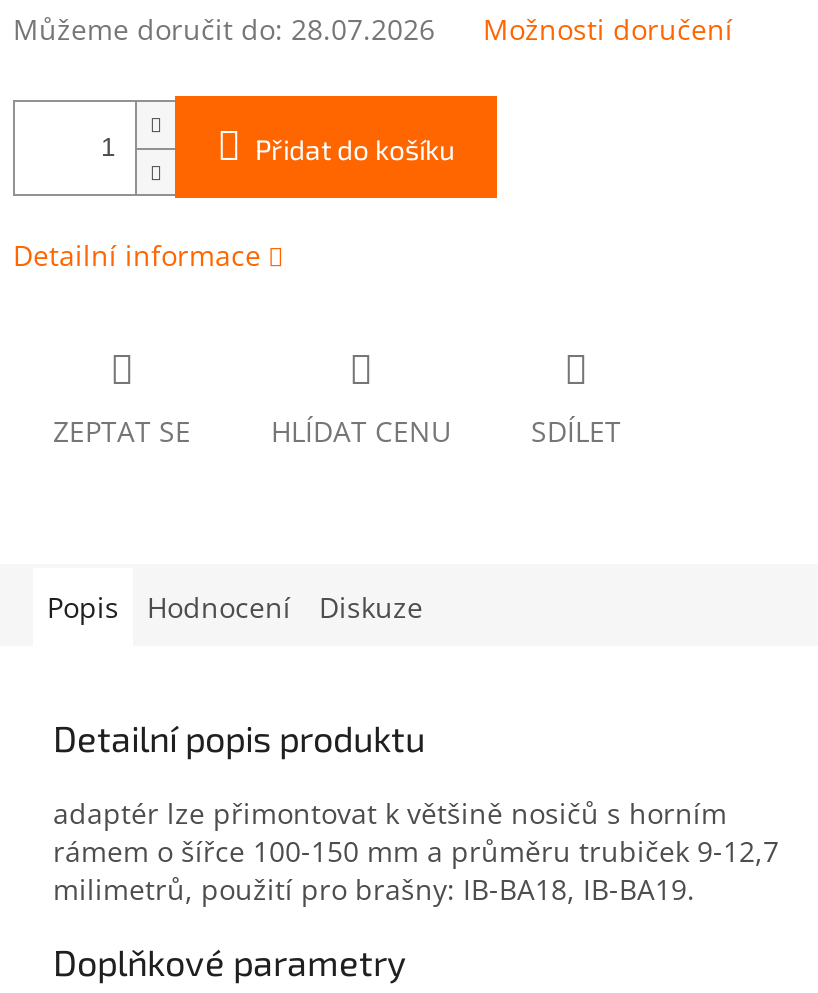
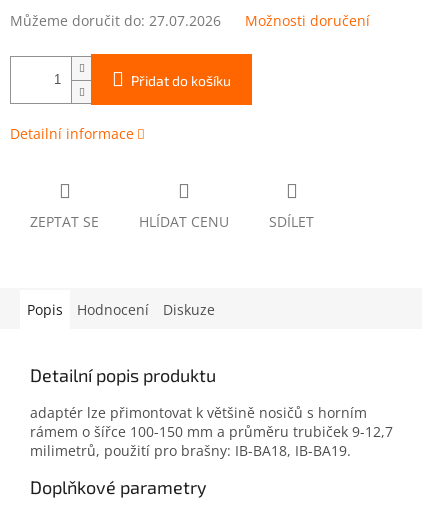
[13,11,435,49] Můžeme doručit do: 28.07.2026 -> [10,11,221,30] Můžeme doručit do: 27.07.2026

